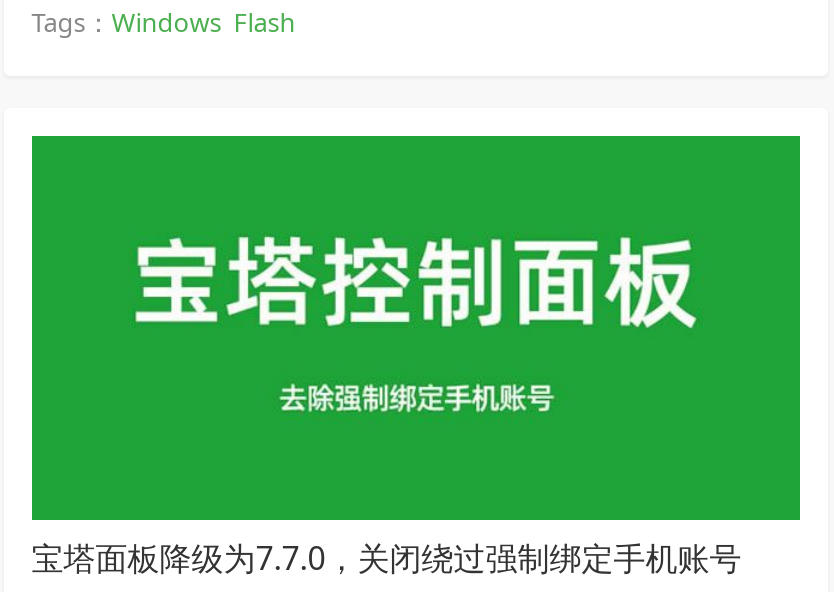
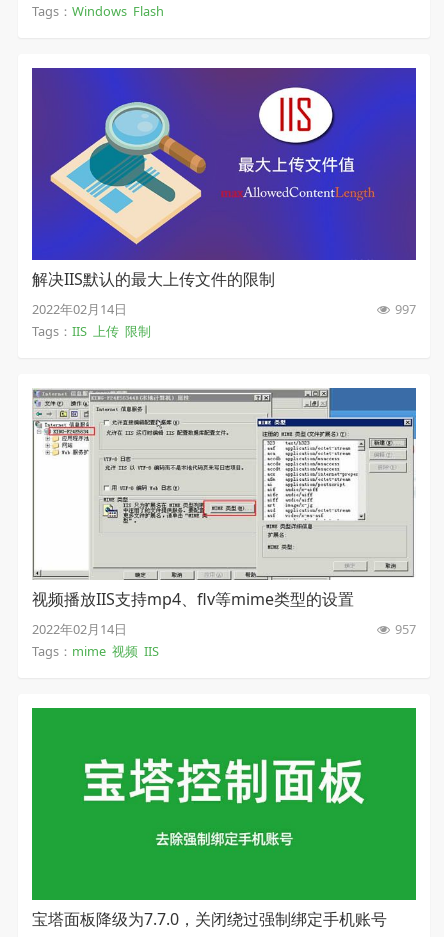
none -> [31,67,417,340] [image] | 解决IIS默认的最大上传文件的限制 | 2022年02月14日 | 997 | Tags：IIS 上传 限制
none -> [32,387,417,660] [image] | 视频播放IIS支持mp4、flv等mime类型的设置 | 2022年02月14日 | 957 | Tags：mime 视频 IIS

